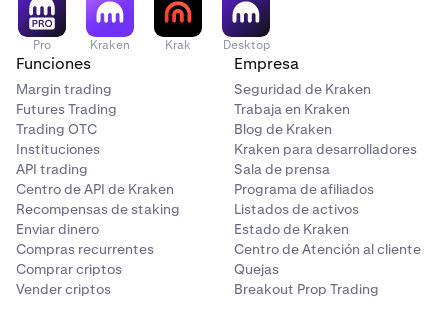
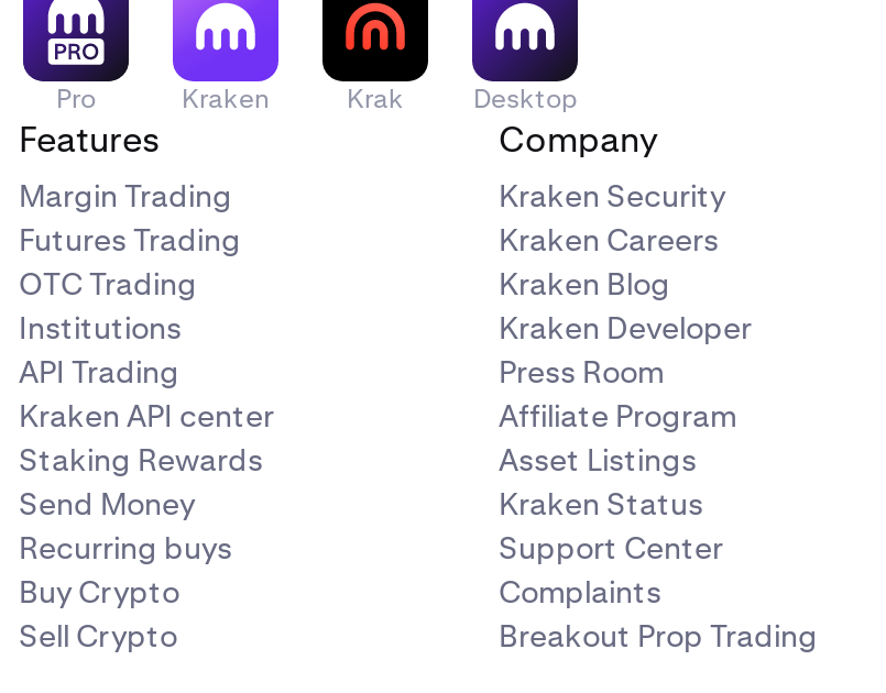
[16,53,112,98] Funciones | Margin trading -> [19,117,232,216] Features | Margin Trading
[234,53,421,278] Empresa | Seguridad de Kraken | Trabaja en Kraken | Blog de Kraken | Kraken para desarrolladores | Sala de prensa | Programa de afiliados | Listados de activos | Estado de Kraken | Centro de Atención al cliente | Quejas -> [499,117,752,612] Company | Kraken Security | Kraken Careers | Kraken Blog | Kraken Developer | Press Room | Affiliate Program | Asset Listings | Kraken Status | Support Center | Complaints
[16,120,180,298] Trading OTC | Instituciones | API trading | Centro de API de Kraken | Recompensas de staking | Enviar dinero | Compras recurrentes | Comprar criptos | Vender criptos -> [19,264,274,656] OTC Trading | Institutions | API Trading | Kraken API center | Staking Rewards | Send Money | Recurring buys | Buy Crypto | Sell Crypto

